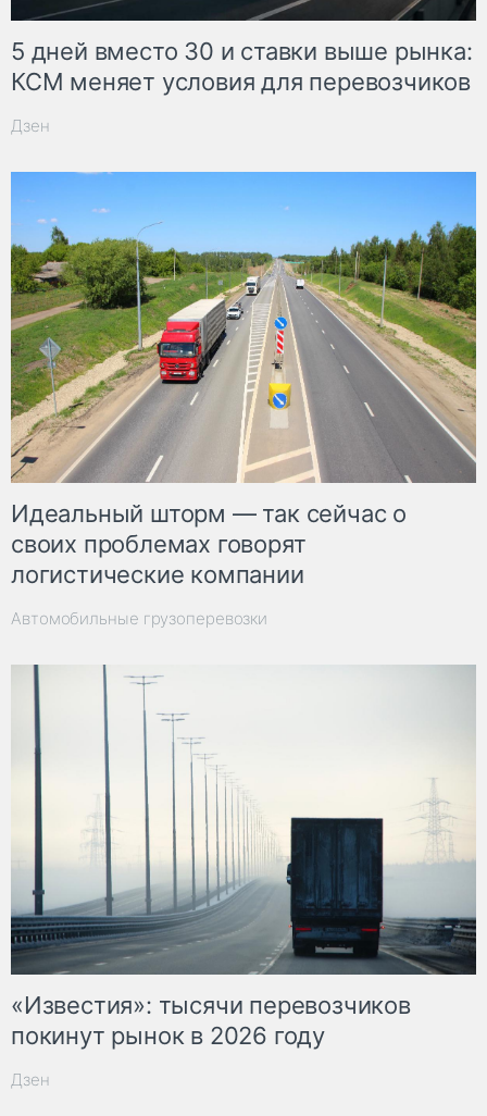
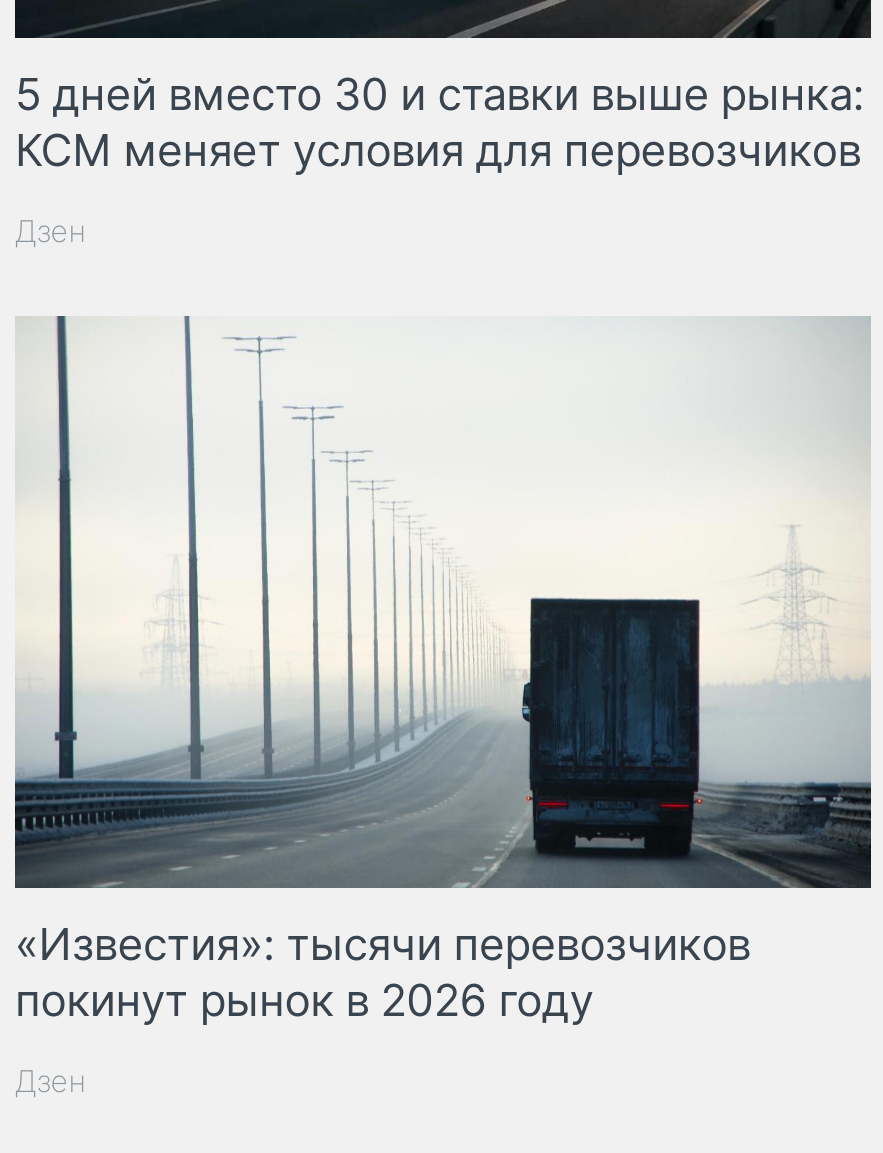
[10,171,477,628] [image] | Идеальный шторм — так сейчас о | своих проблемах говорят | логистические компании | Автомобильные грузоперевозки -> none

